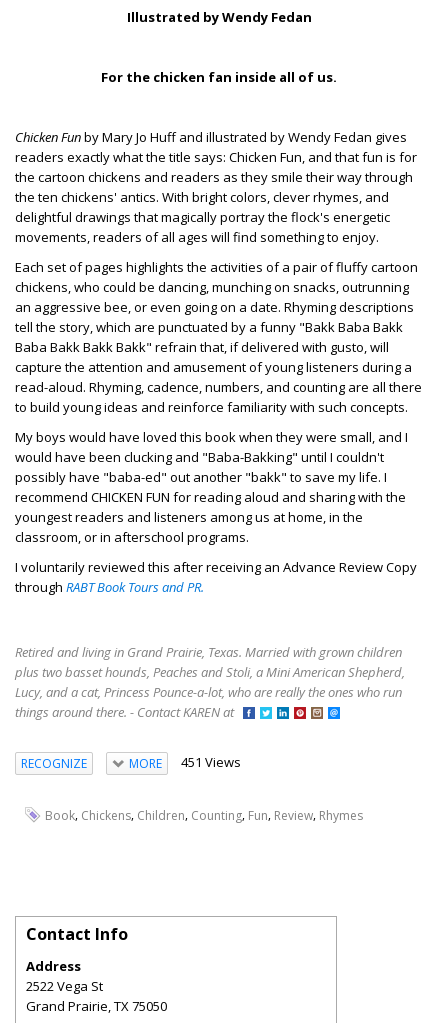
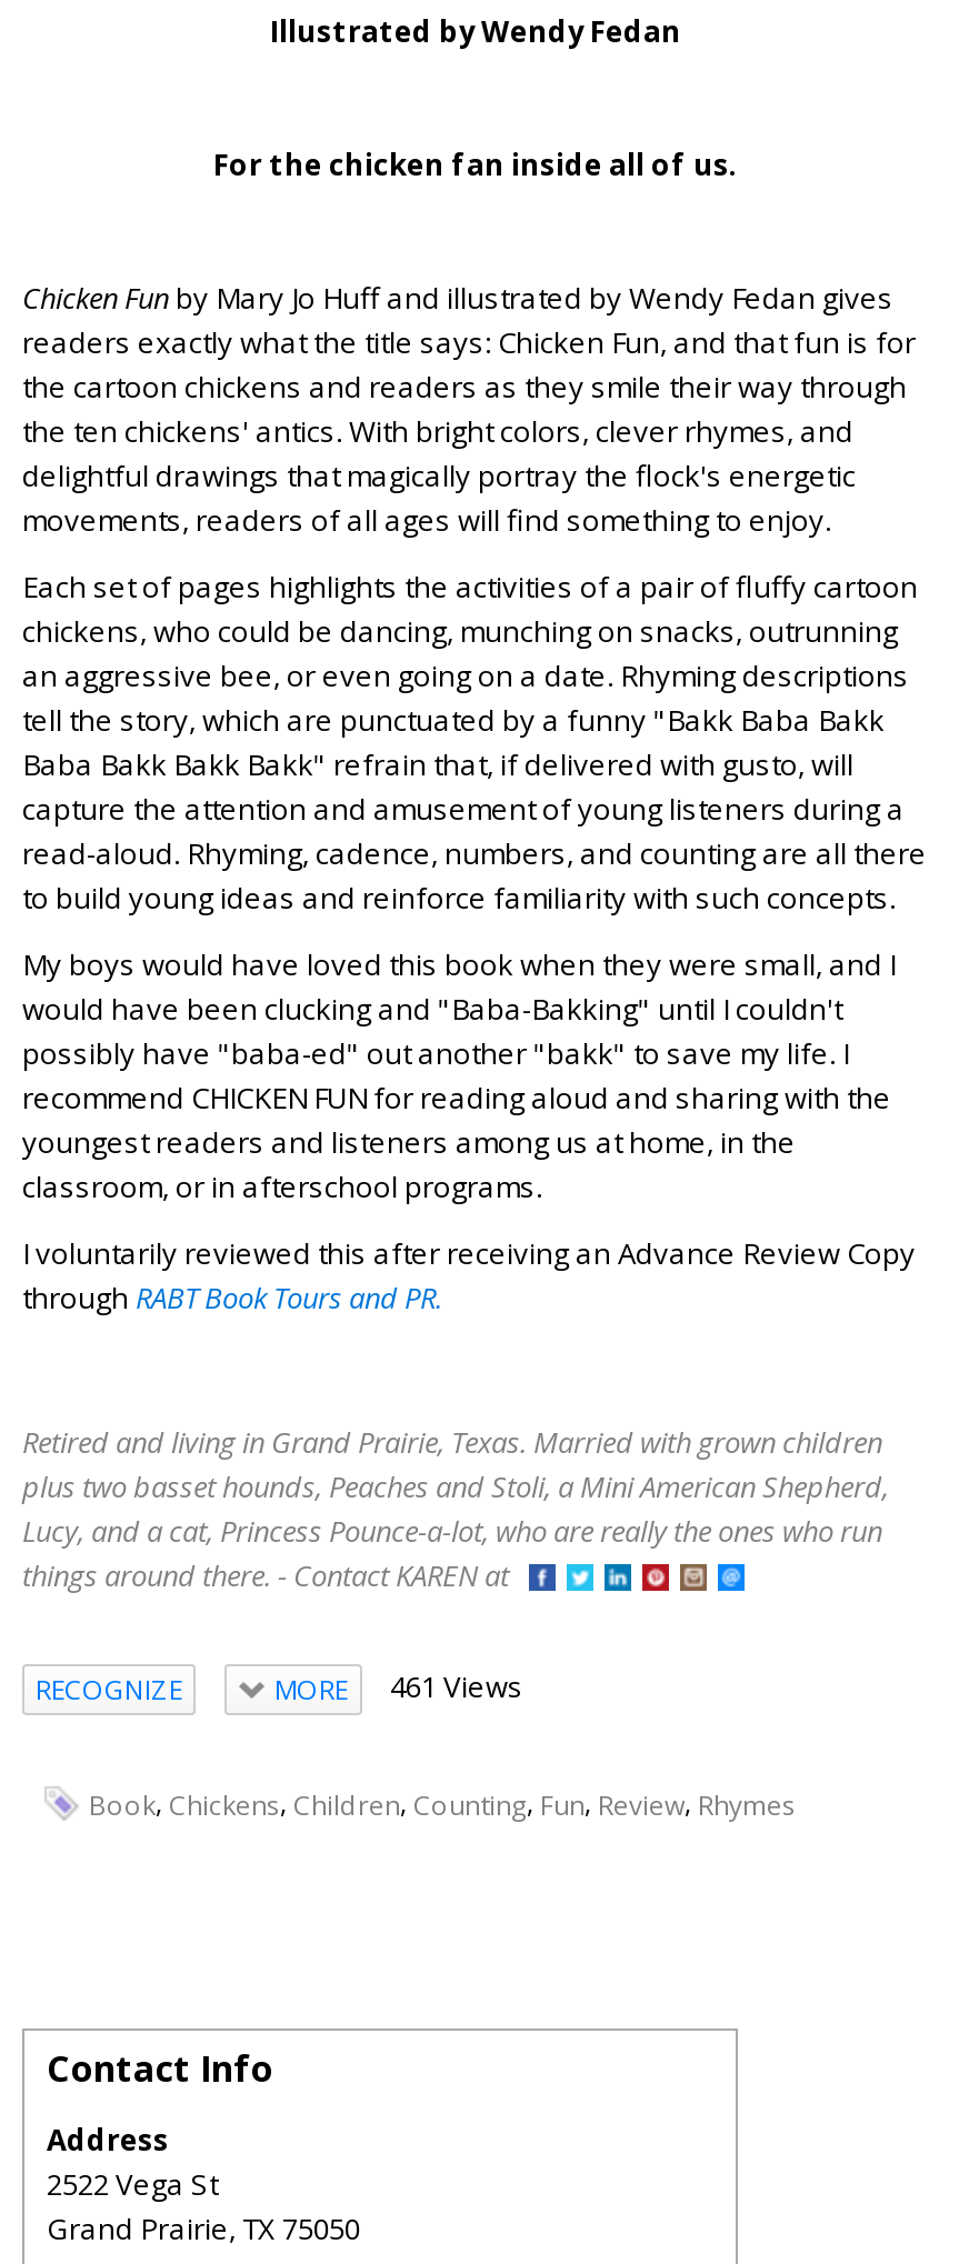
[128,753,240,772] MORE 451 Views -> [274,1666,523,1709] MORE 461 Views

